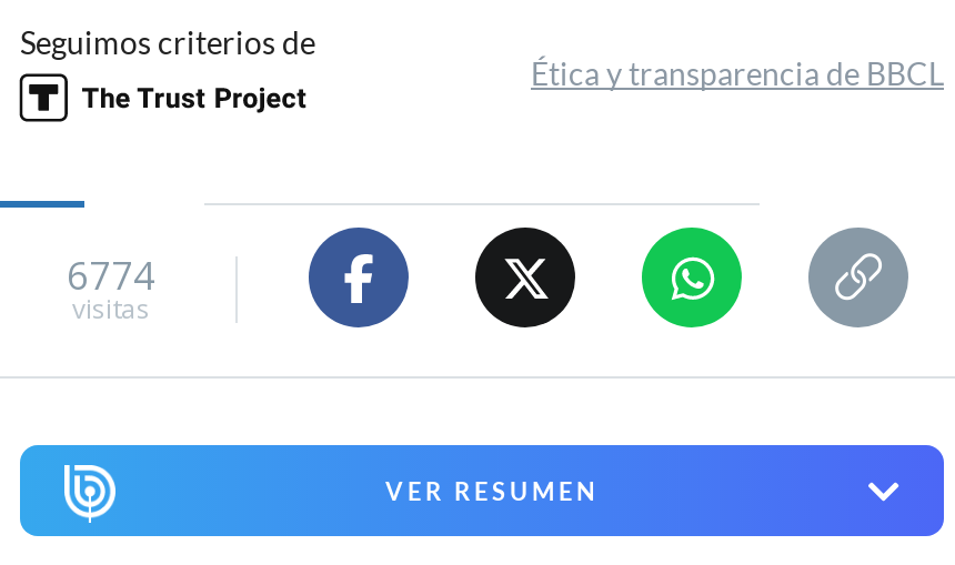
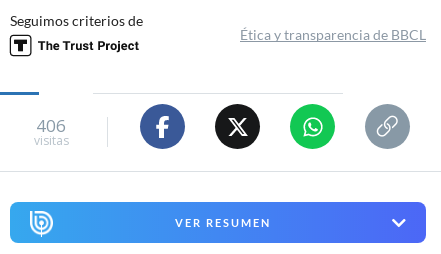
[67,250,155,301] 6774 -> [36,114,66,137] 406

